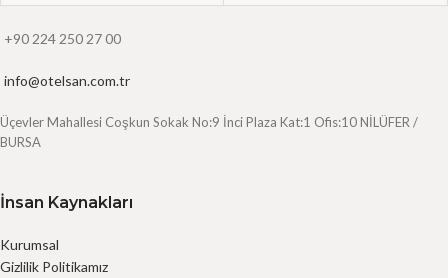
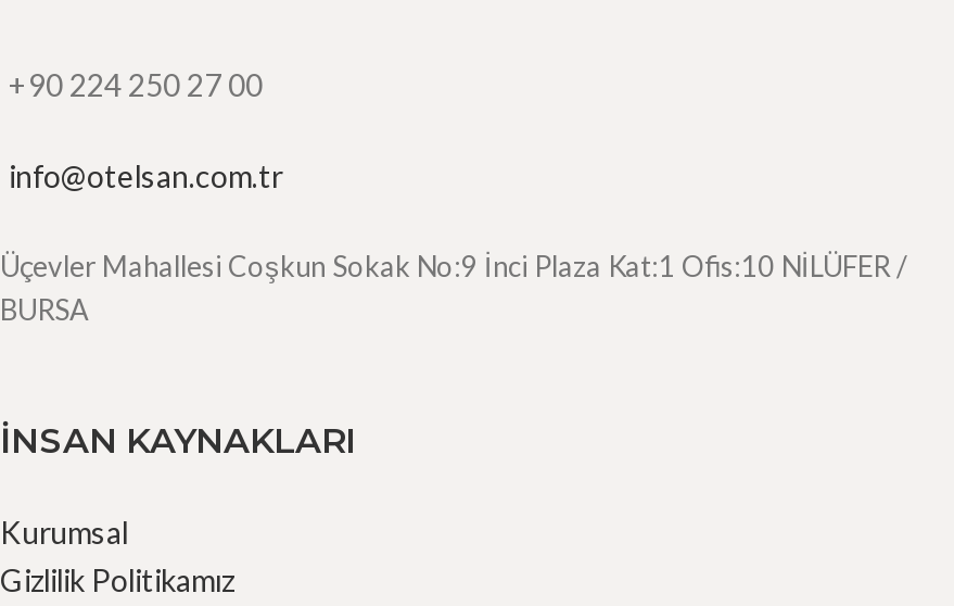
[0,193,133,212] İnsan Kaynakları -> [0,421,356,462] İNSAN KAYNAKLARI

